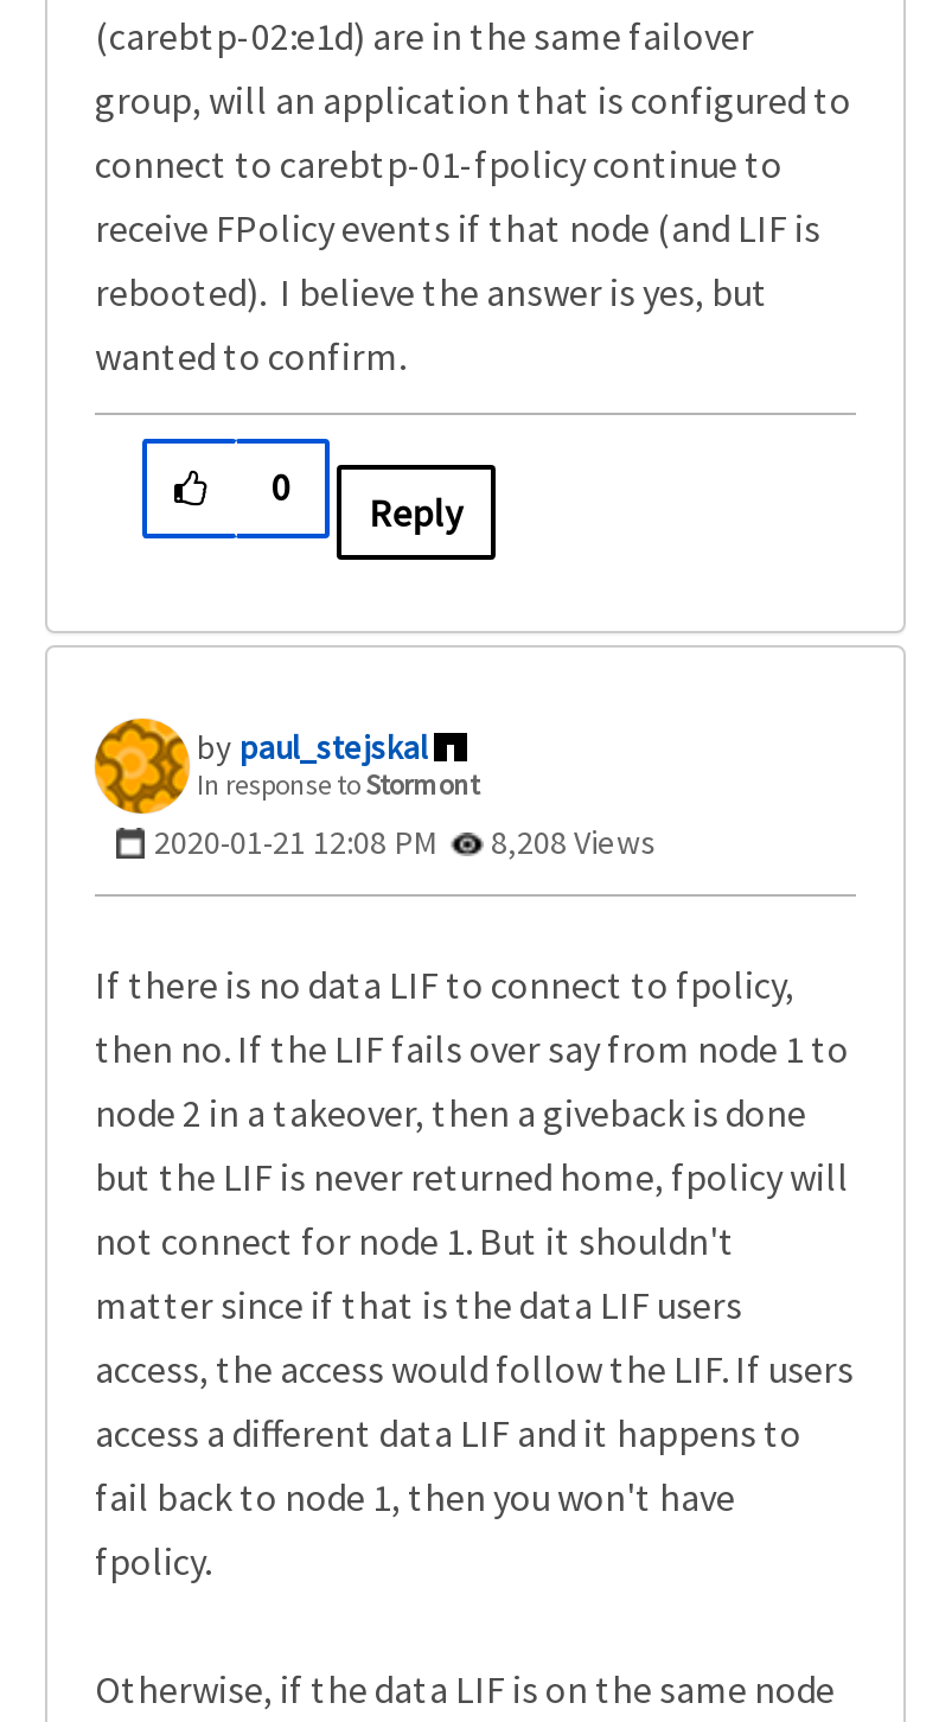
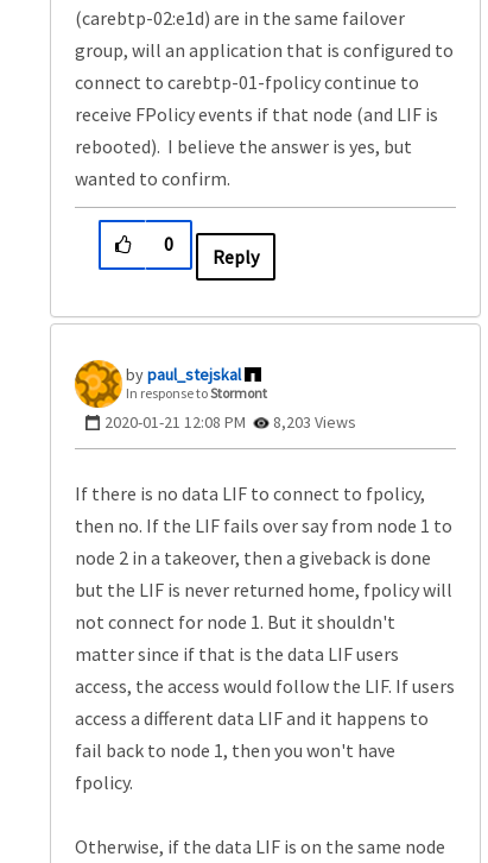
[154,821,657,863] 2020-01-21 12:08 PM 8,208 Views -> [104,411,356,433] 2020-01-21 12:08 PM 8,203 Views

